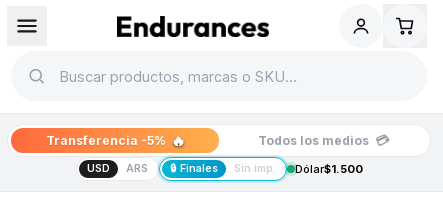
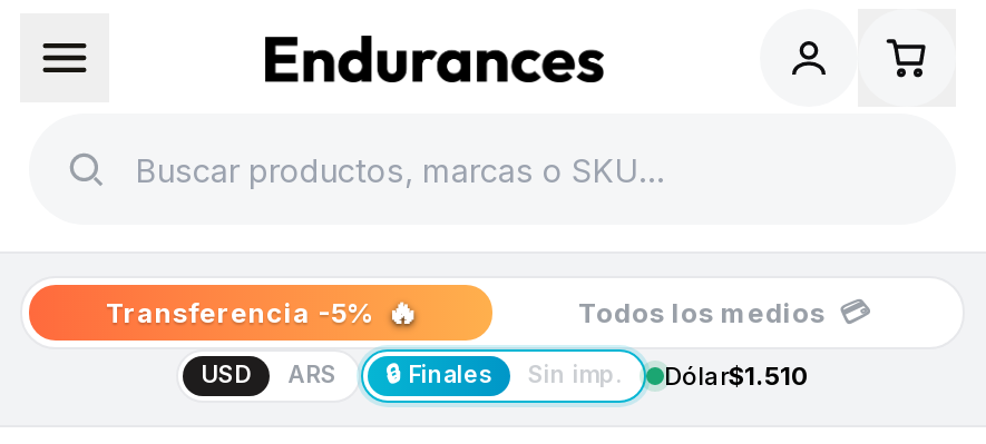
[294,162,362,176] Dólar $1.500 -> [664,361,809,392] Dólar $1.510

